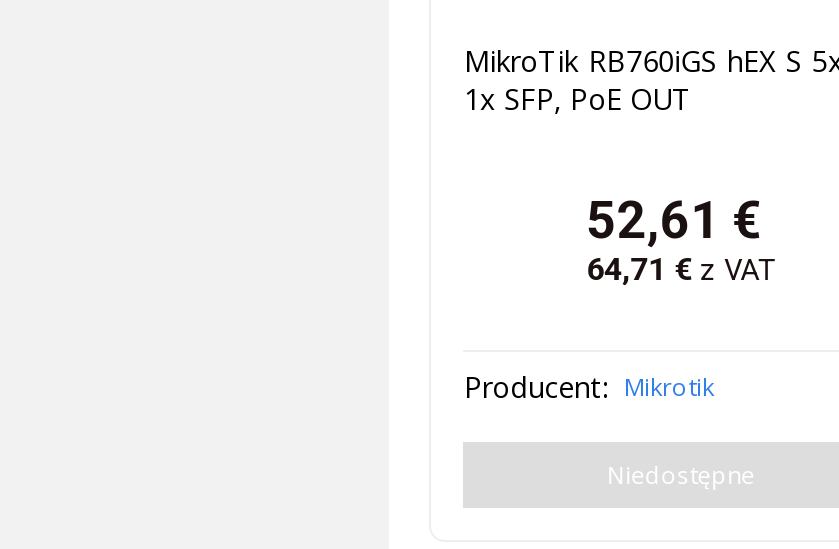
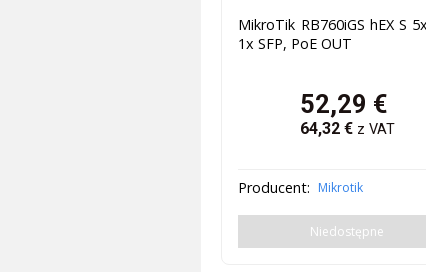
[586,191,762,251] 52,61 € -> [300,89,388,119] 52,29 €
[586,251,776,289] 64,71 €z VAT -> [300,119,395,138] 64,32 €z VAT

